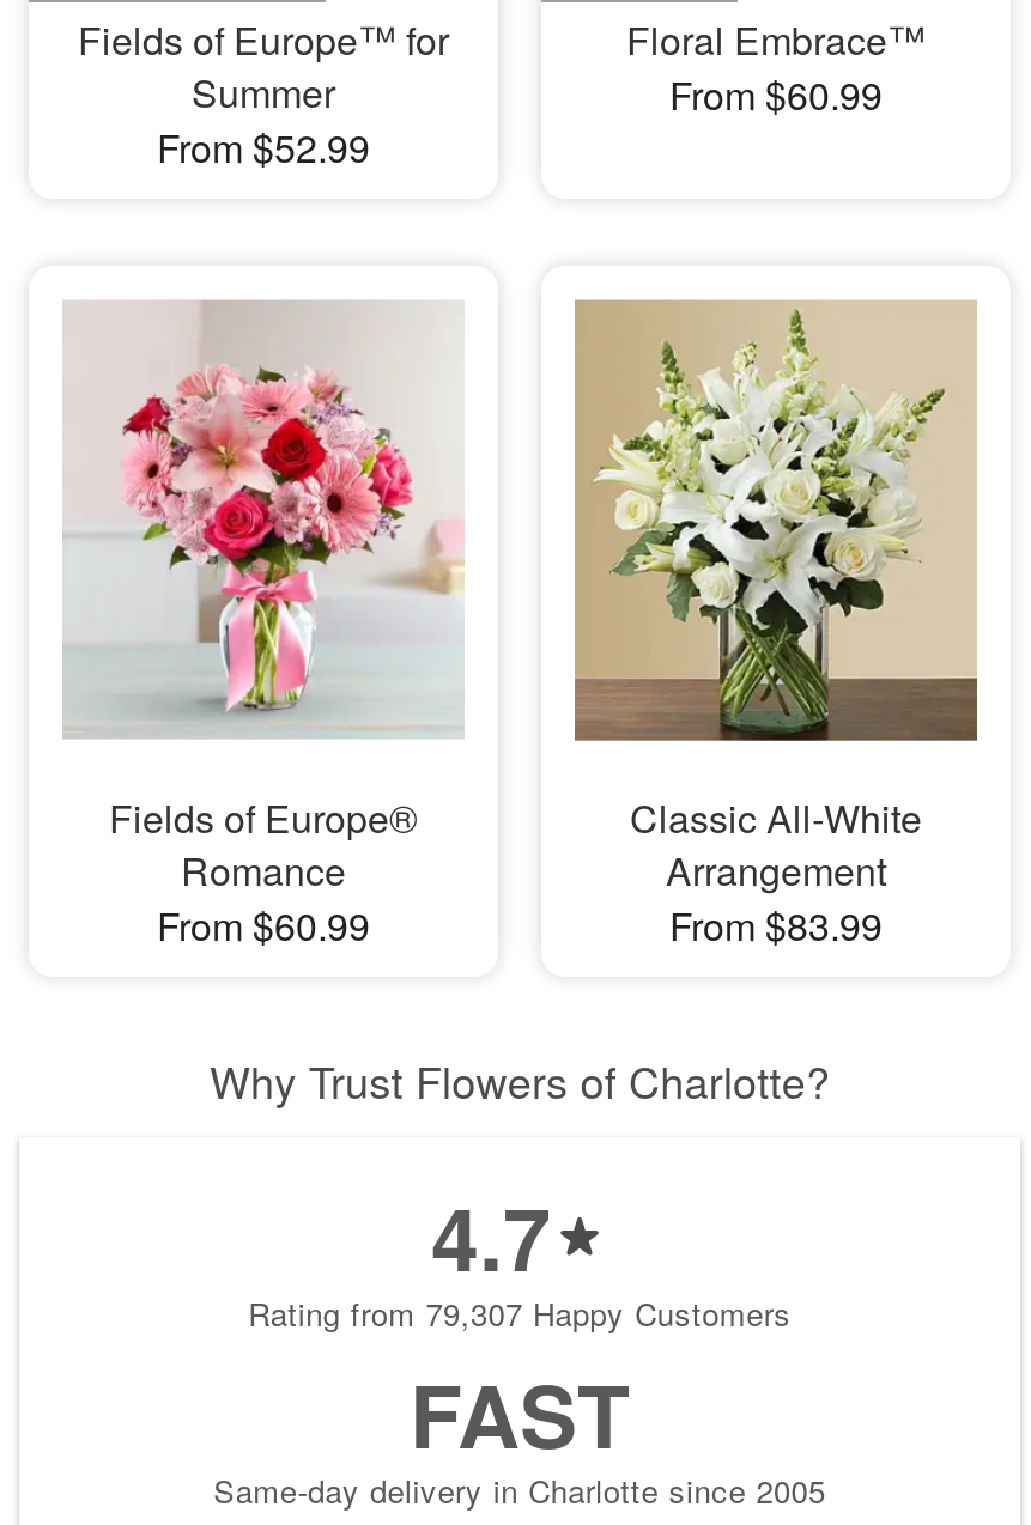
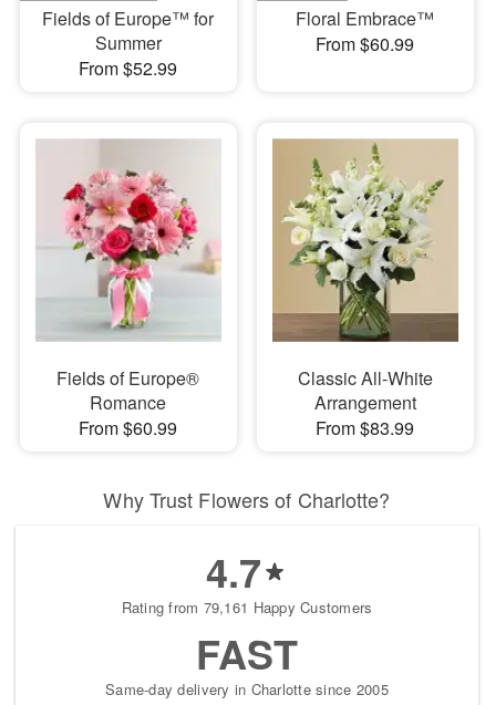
[248,1291,791,1336] Rating from 79,307 Happy Customers -> [121,597,372,618] Rating from 79,161 Happy Customers

